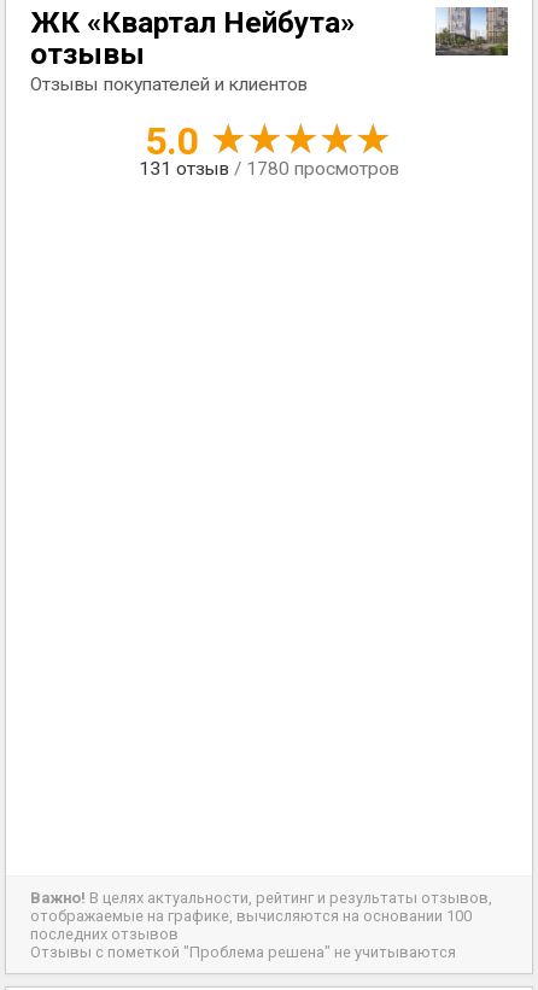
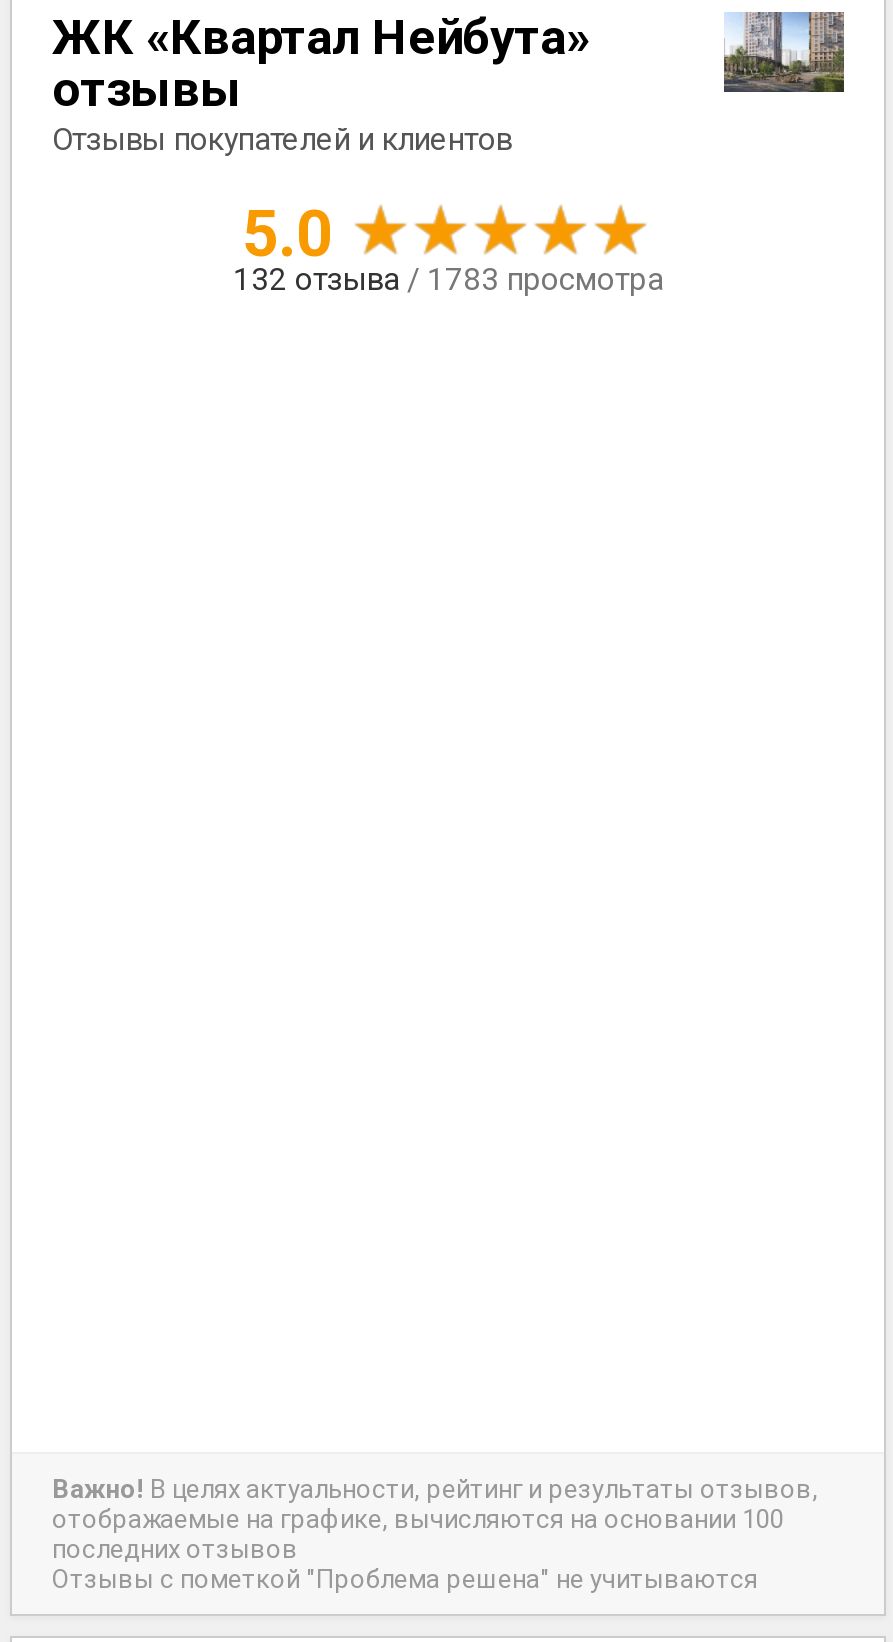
[139,158,399,180] 131 отзыв / 1780 просмотров -> [233,262,663,298] 132 отзыва / 1783 просмотра

